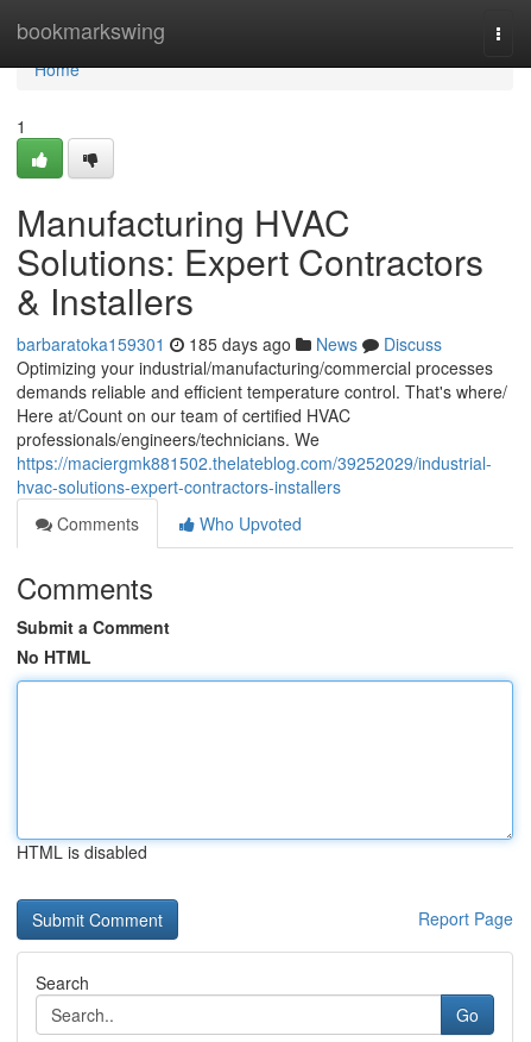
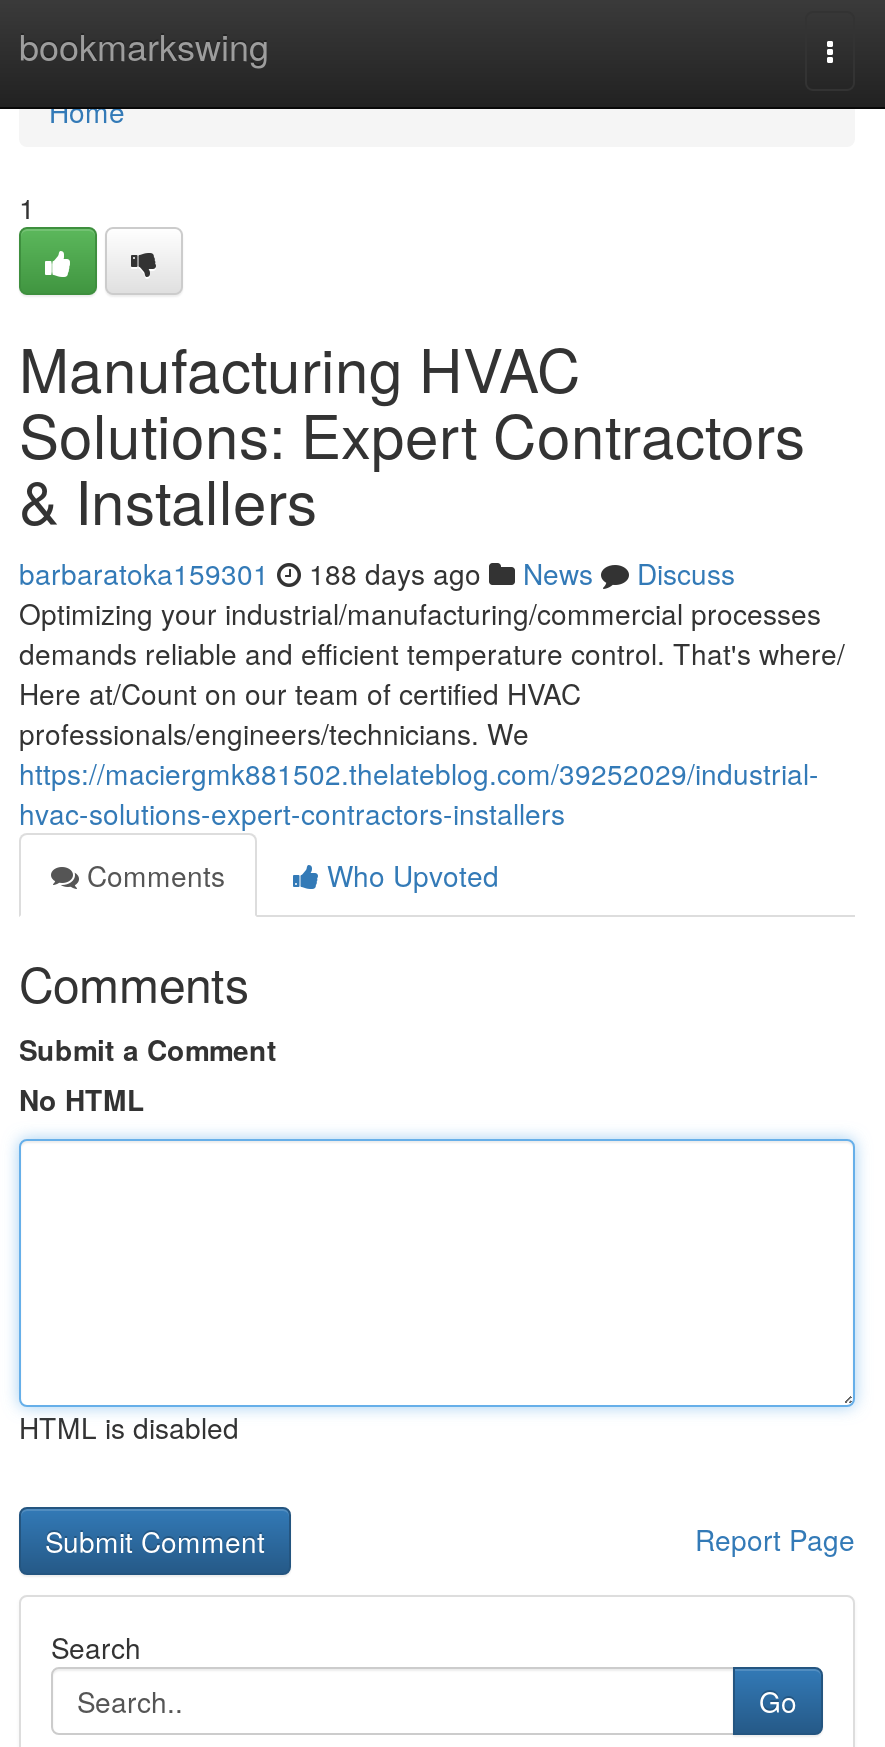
[17,332,442,356] barbaratoka159301 185 days ago News Discuss -> [19,553,735,593] barbaratoka159301 188 days ago News Discuss

